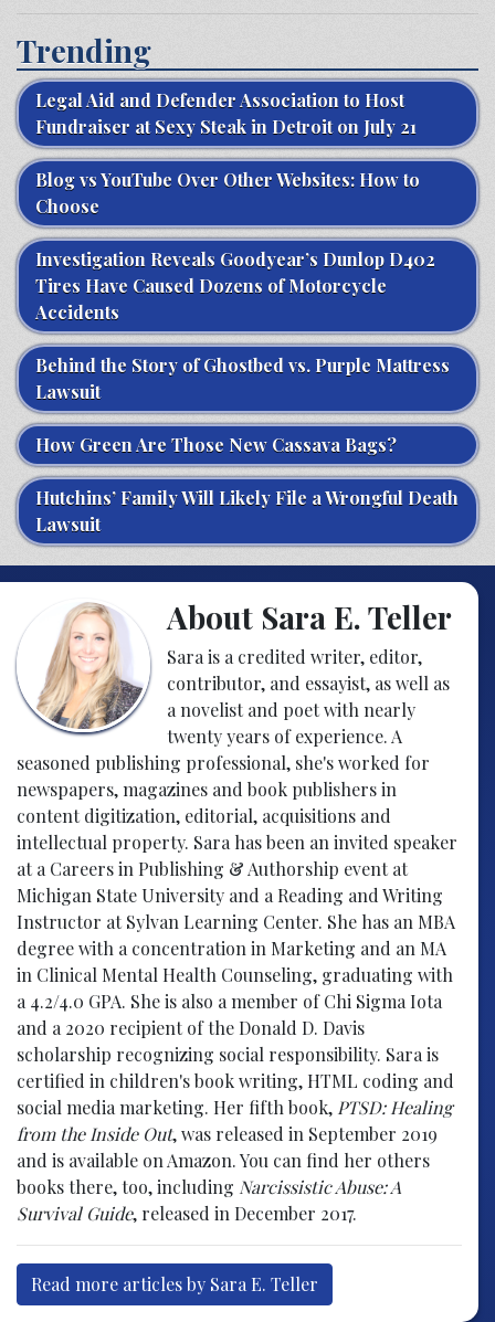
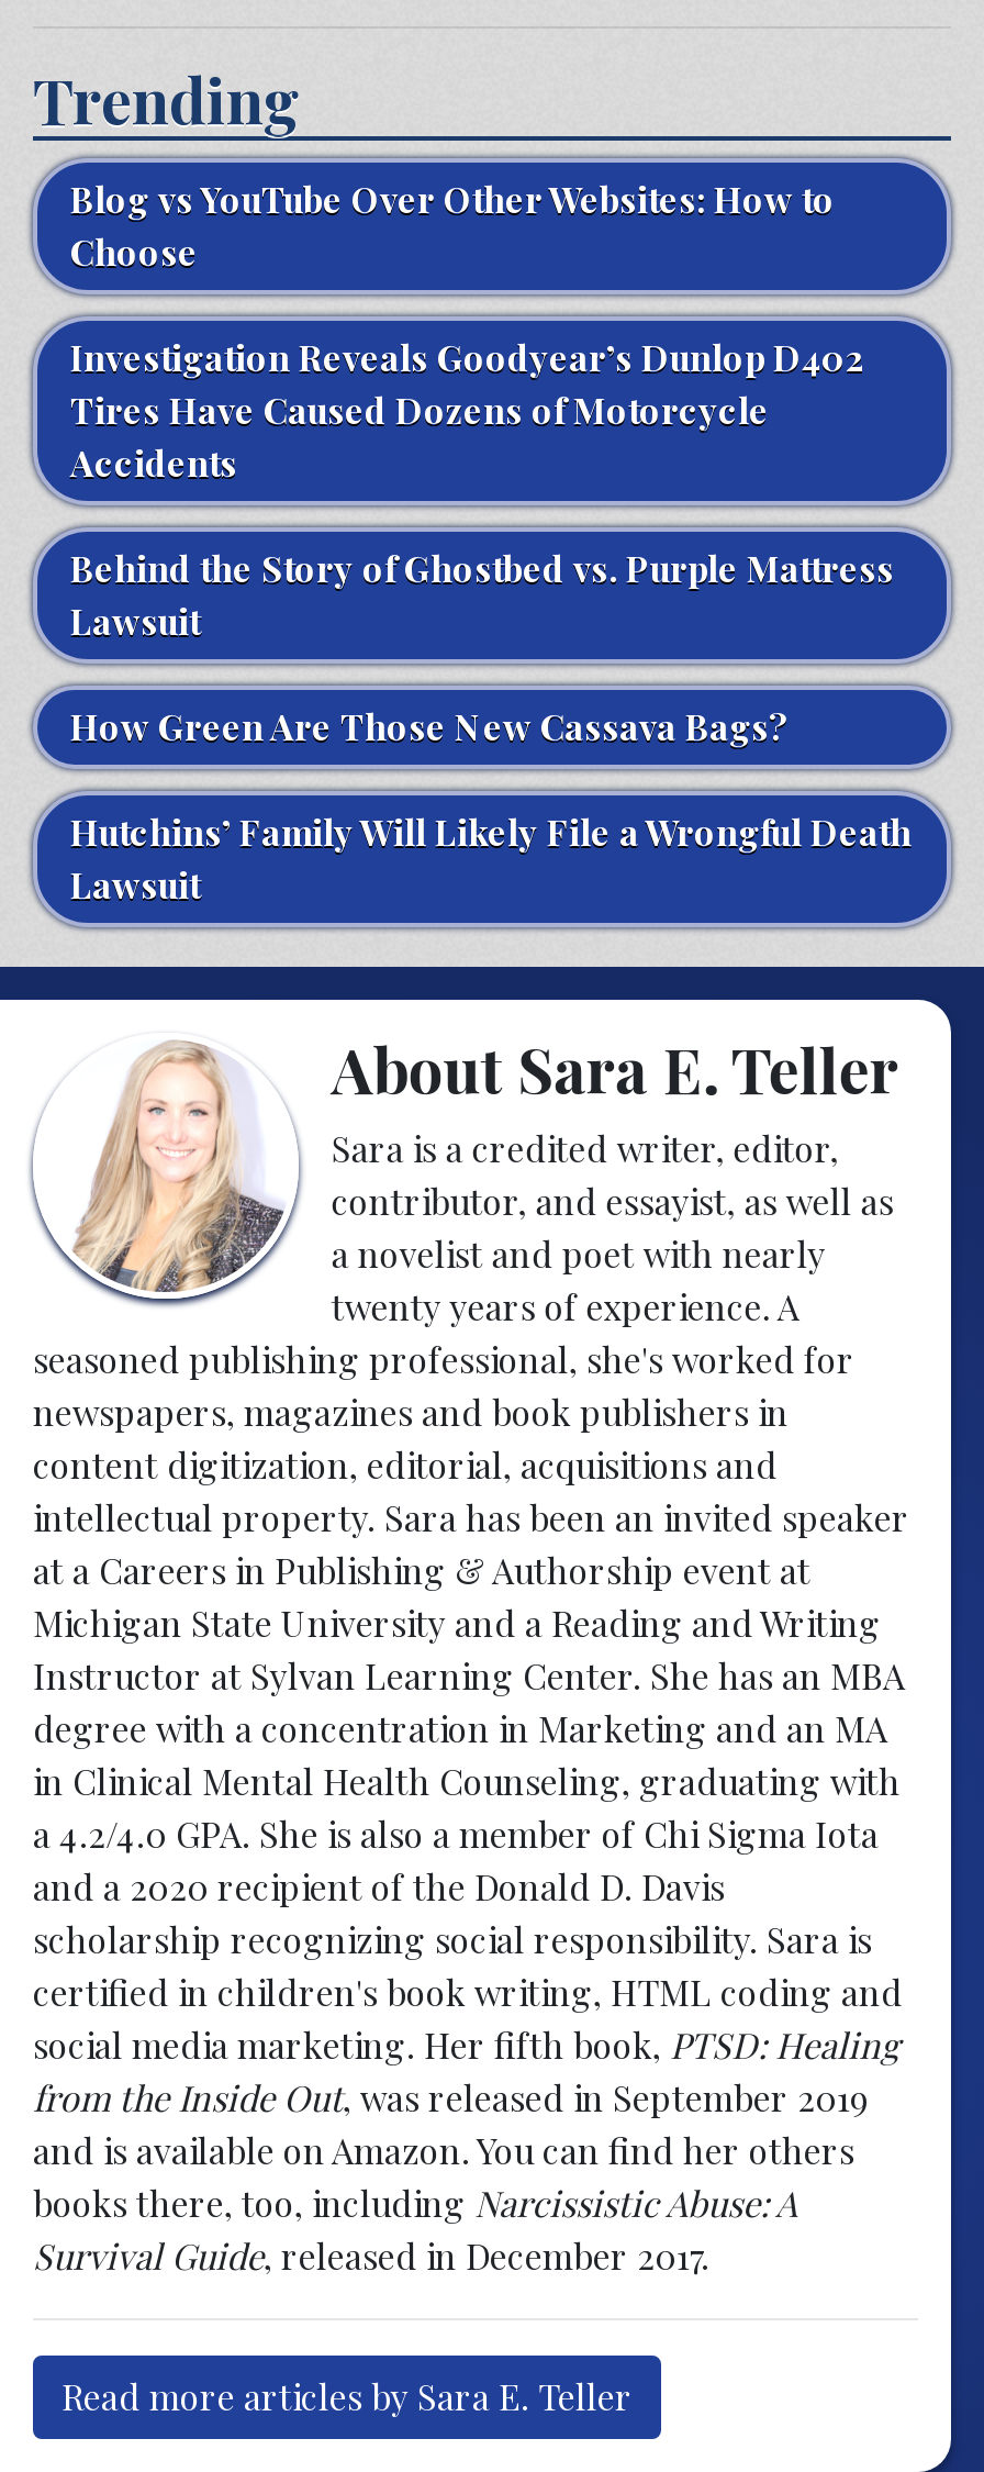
[35,89,417,138] Legal Aid and Defender Association to Host | Fundraiser at Sexy Steak in Detroit on July 21 -> none

